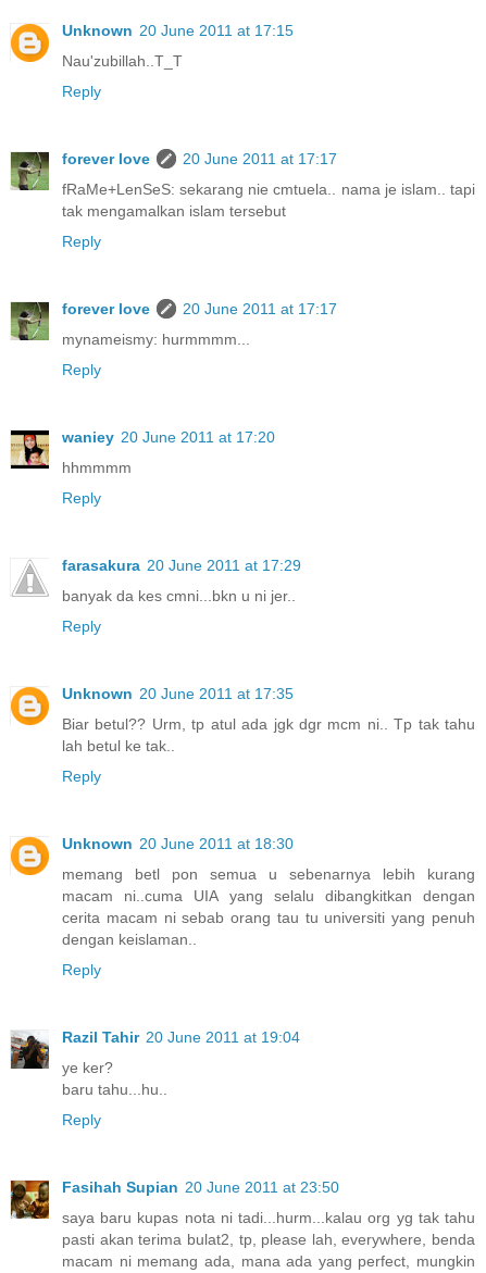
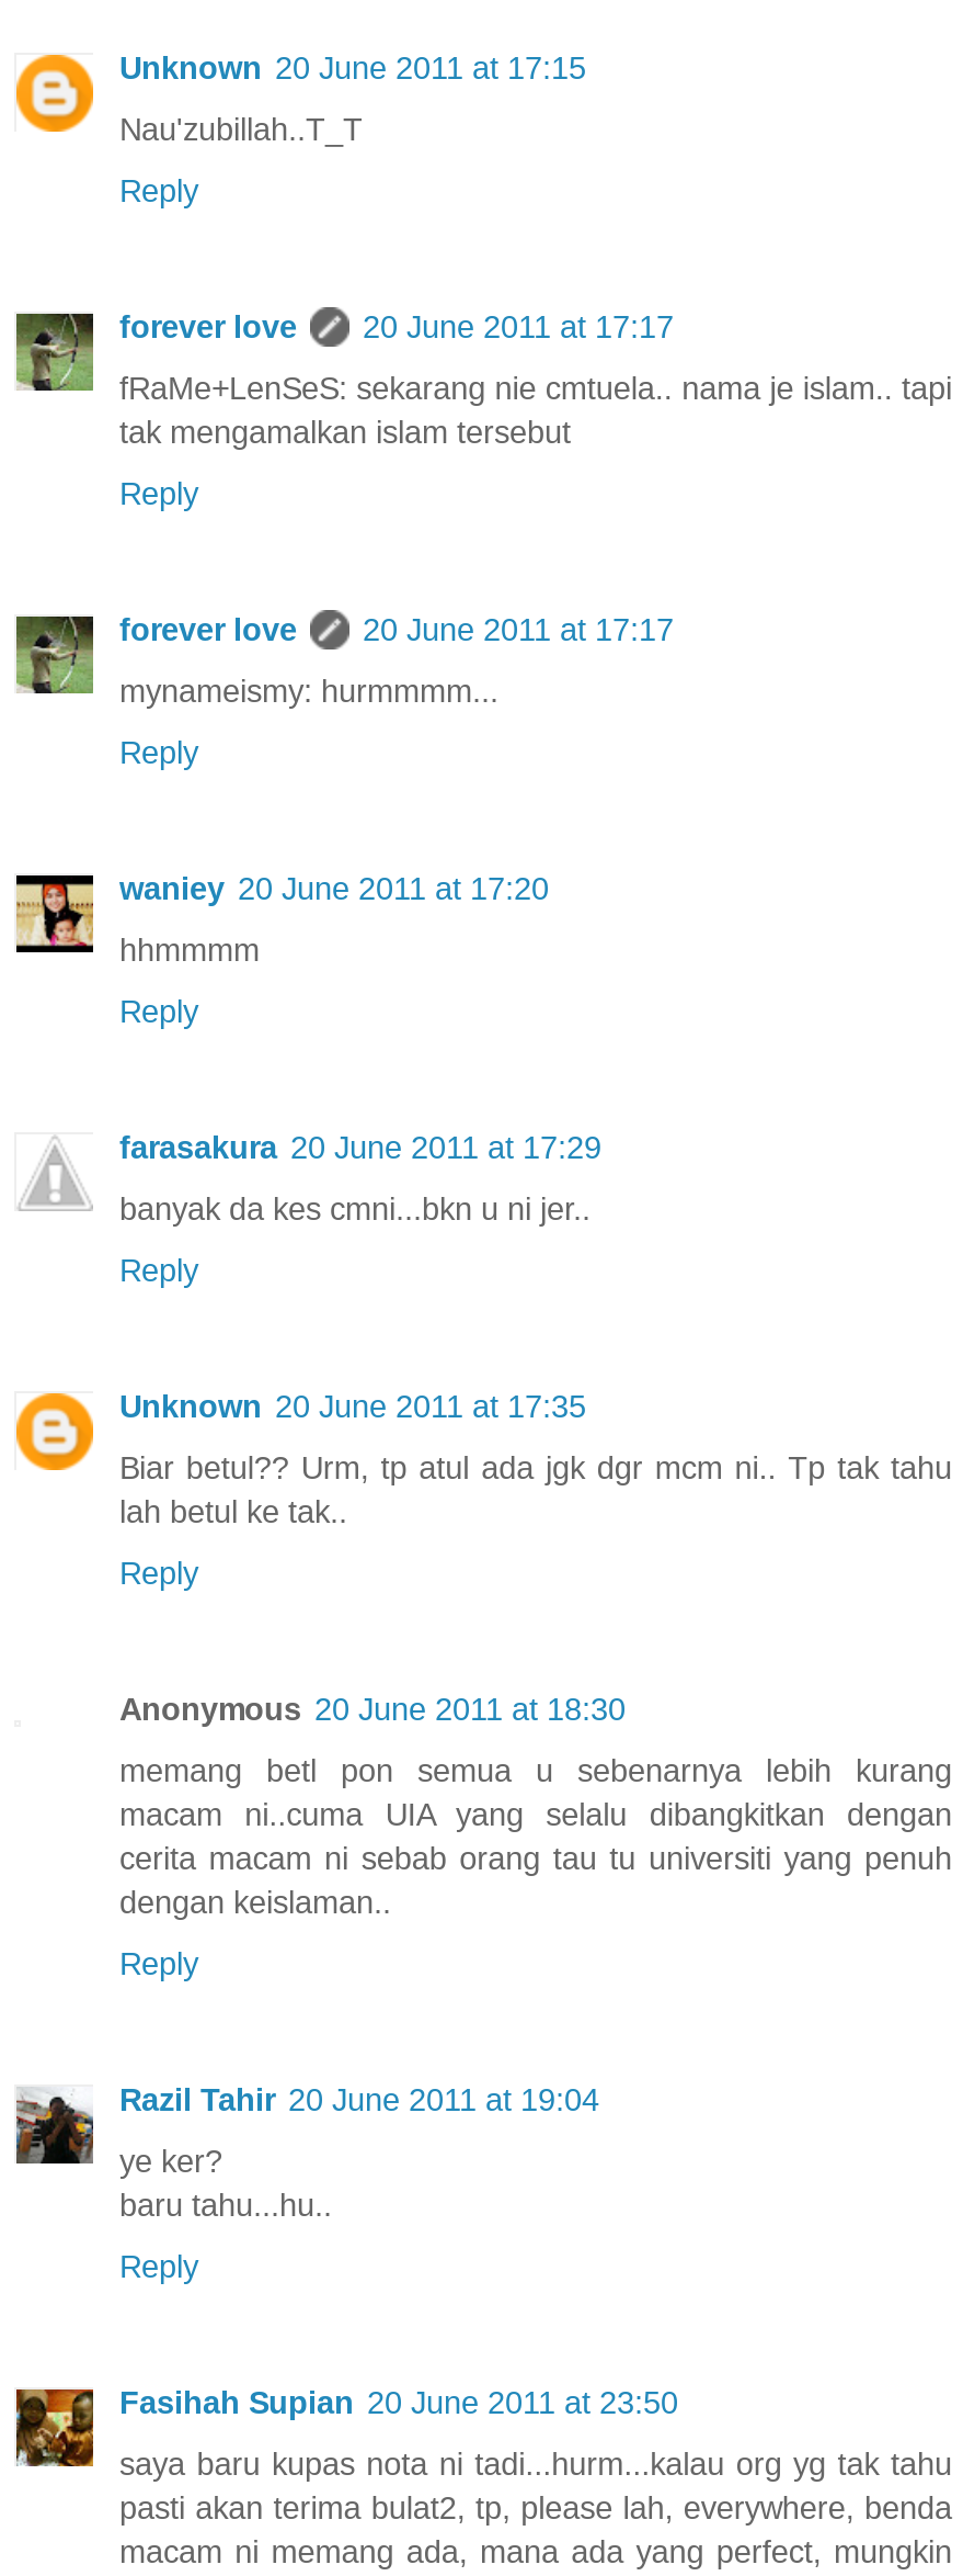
[10,836,50,876] [image] -> none
[62,835,294,852] Unknown 20 June 2011 at 18:30 -> [119,1692,626,1727] Anonymous 20 June 2011 at 18:30

